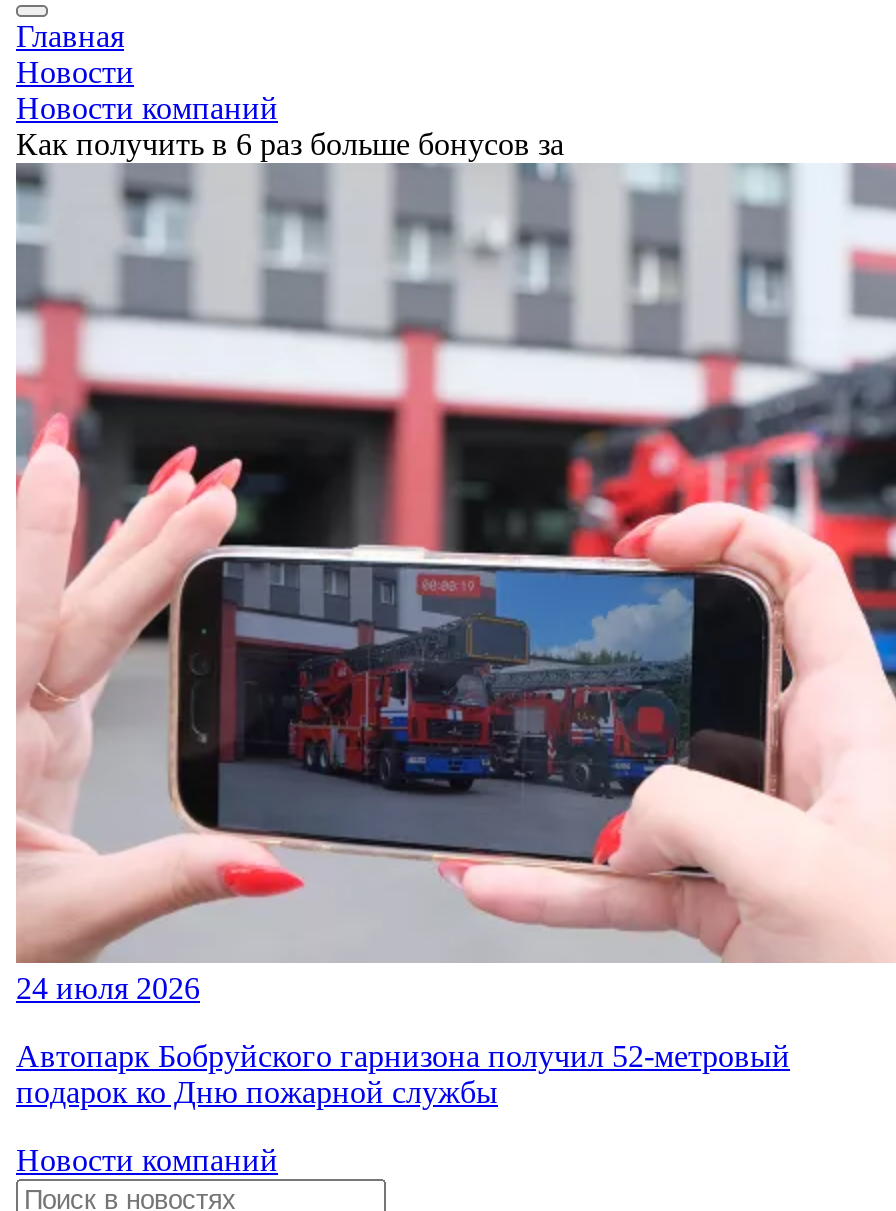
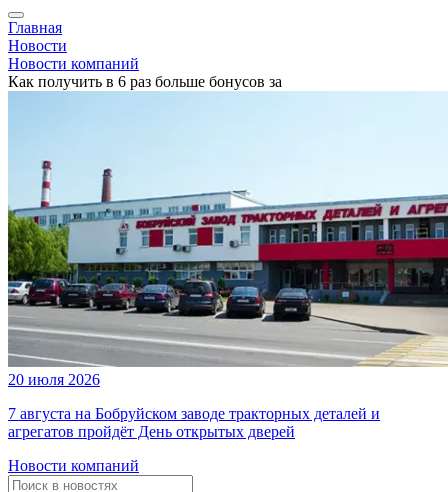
[14,161,890,1005] [image] | 24 июля 2026 -> [7,92,445,388] [image] | 20 июля 2026
[16,1039,790,1109] Автопарк Бобруйского гарнизона получил 52-метровый | подарок ко Дню пожарной службы -> [8,405,380,440] 7 августа на Бобруйском заводе тракторных деталей и | агрегатов пройдёт День открытых дверей

